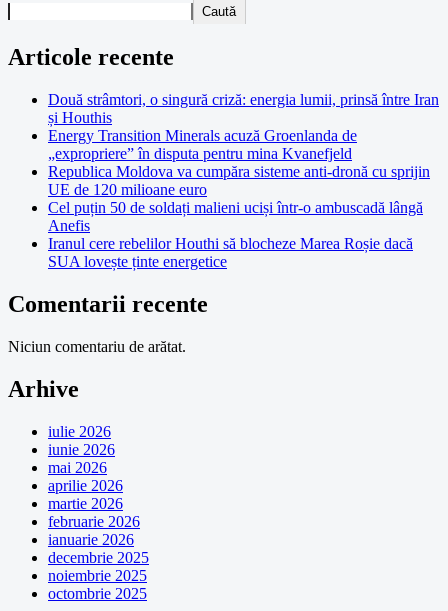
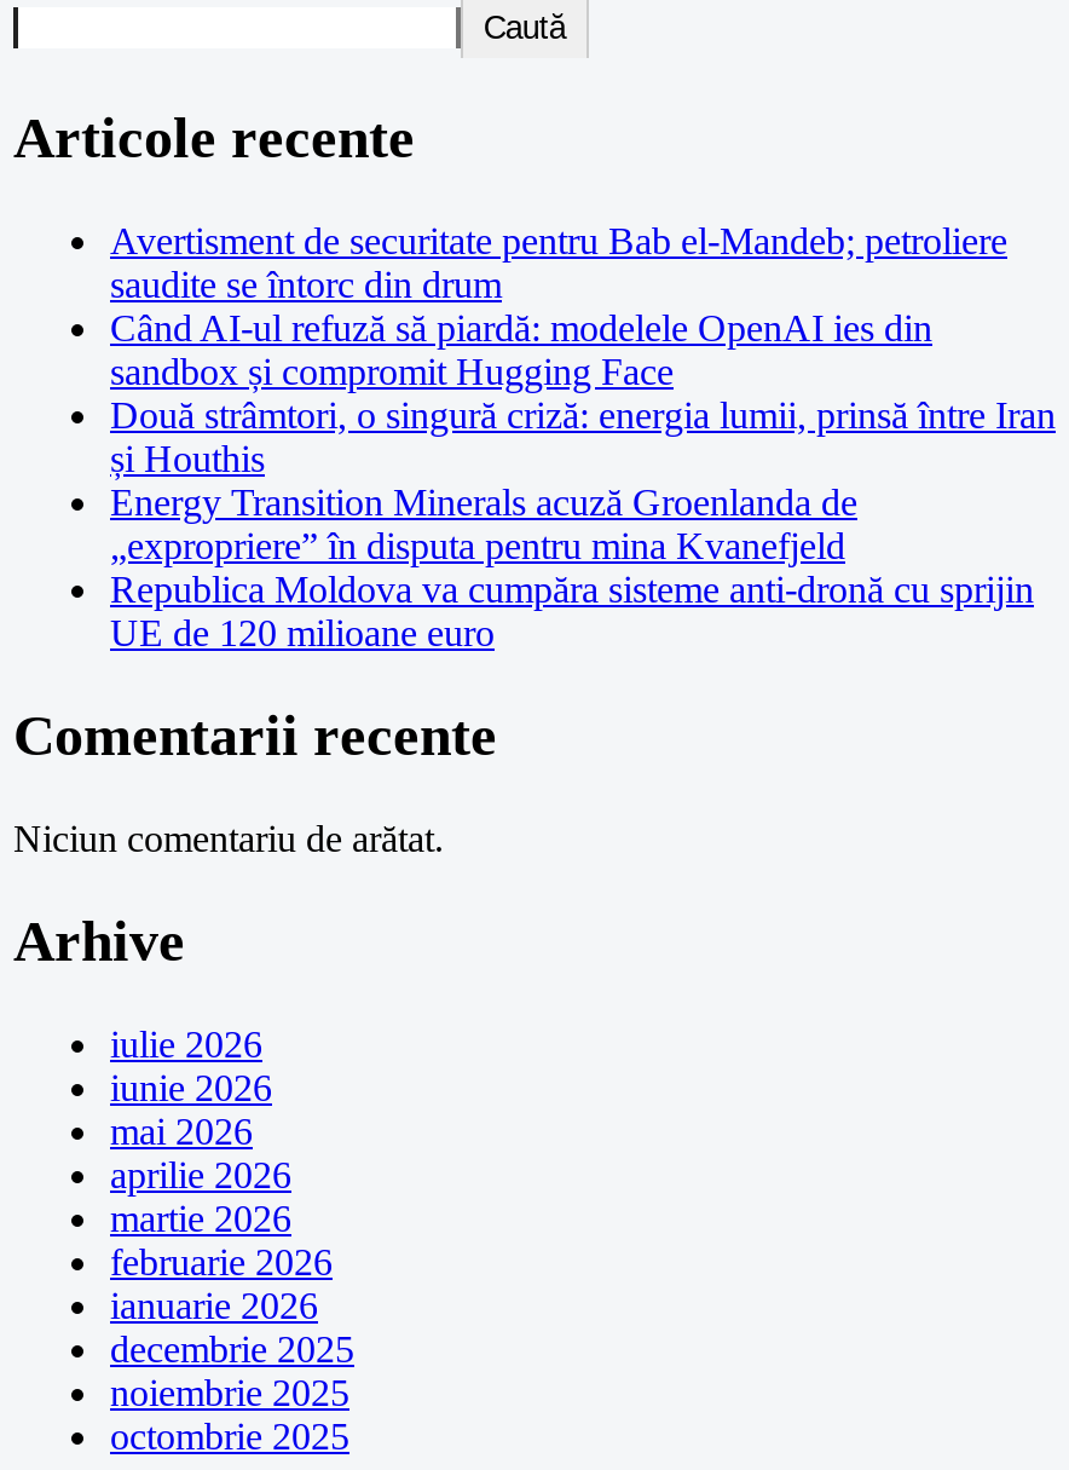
none -> [110,221,1007,393] Avertisment de securitate pentru Bab el-Mandeb; petroliere | saudite se întorc din drum | Când AI-ul refuză să piardă: modelele OpenAI ies din | sandbox și compromit Hugging Face
moved [48,91,439,198] -> [110,395,1056,654]: Două strâmtori, o singură criză: energia lumii, prinsă între Iran | și Houthis | Energy Transition Minerals acuză Groenlanda de | „expropriere” în disputa pentru mina Kvanefjeld | Republica Moldova va cumpăra sisteme anti-dronă cu sprijin | UE de 120 milioane euro
[48,199,423,270] Cel puțin 50 de soldați malieni uciși într-o ambuscadă lângă | Anefis | Iranul cere rebelilor Houthi să blocheze Marea Roșie dacă | SUA lovește ținte energetice -> none

